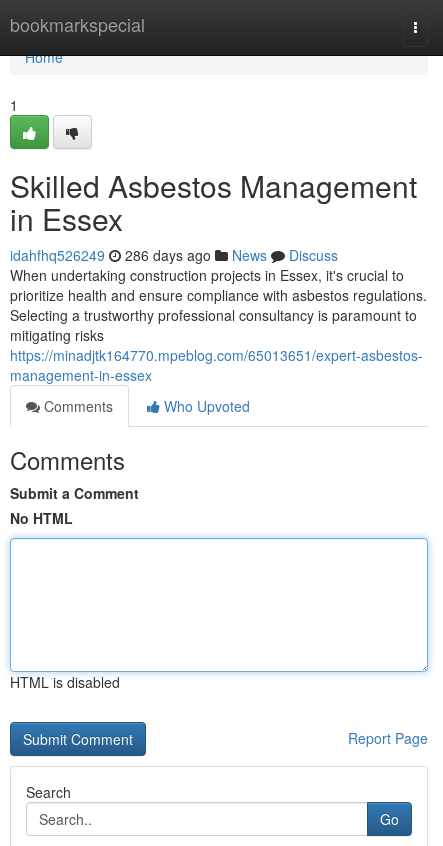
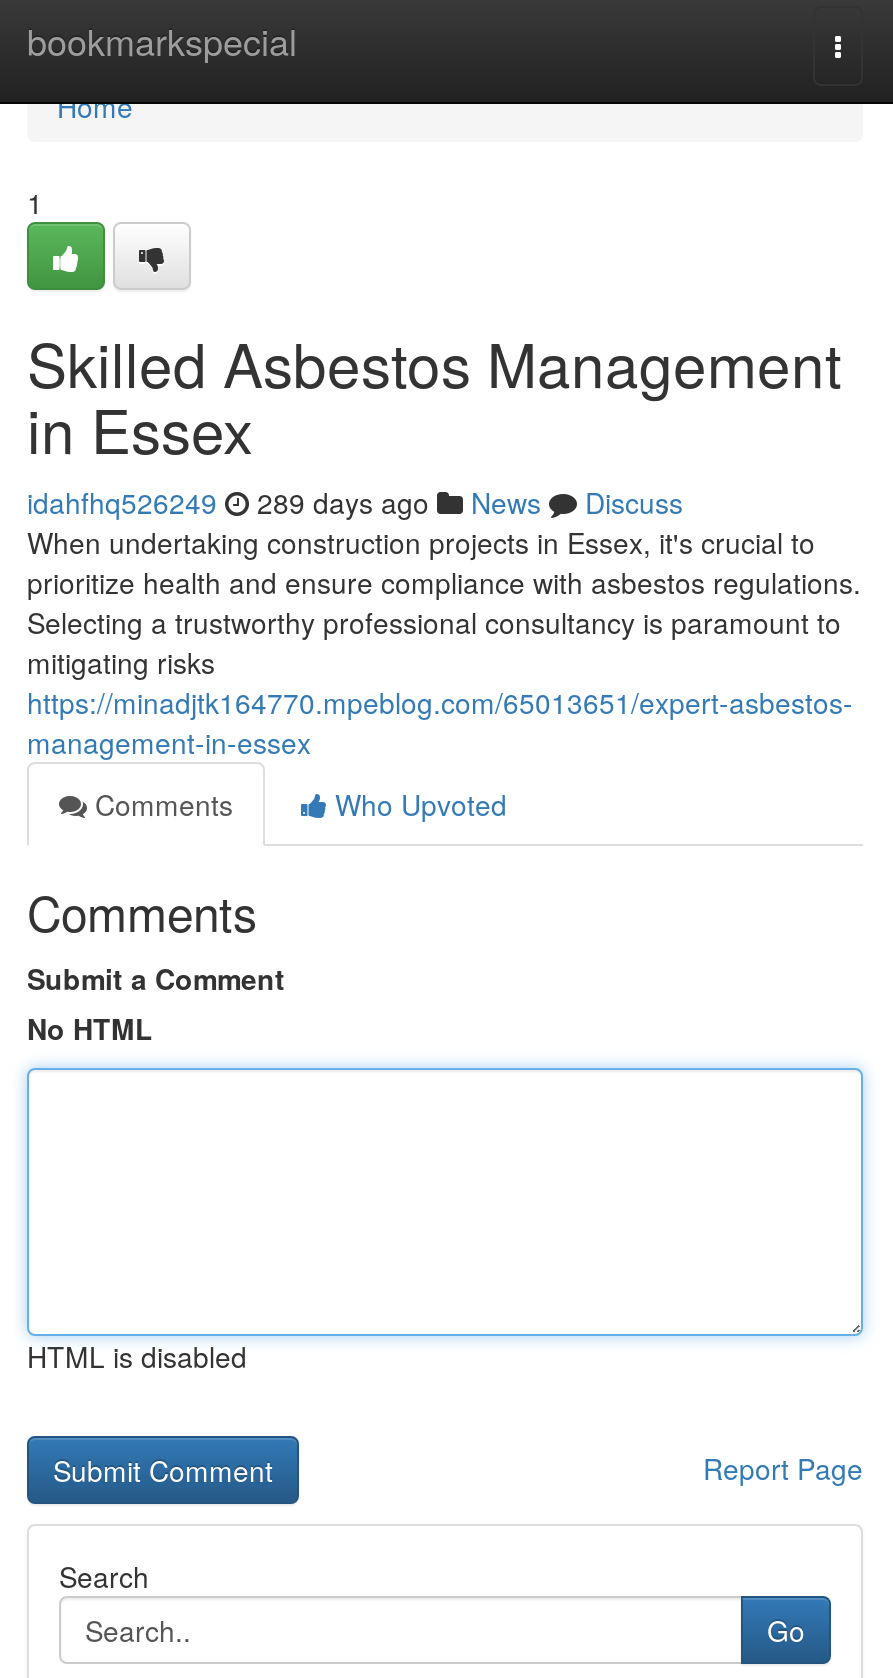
[10,245,338,265] idahfhq526249 286 days ago News Discuss -> [27,482,683,522] idahfhq526249 289 days ago News Discuss

